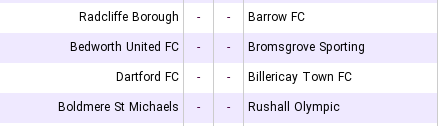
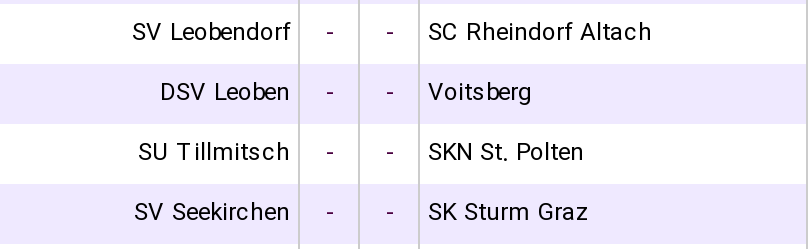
[79,8,179,27] Radcliffe Borough -> [132,14,290,52] SV Leobendorf
[248,8,305,27] Barrow FC -> [428,14,652,52] SC Rheindorf Altach
[70,38,179,57] Bedworth United FC -> [160,74,290,112] DSV Leoben
[248,38,365,57] Bromsgrove Sporting -> [428,74,532,112] Voitsberg
[116,68,179,87] Dartford FC -> [138,134,290,172] SU Tillmitsch
[248,68,352,87] Billericay Town FC -> [428,134,584,172] SKN St. Polten
[58,98,179,117] Boldmere St Michaels -> [134,194,290,232] SV Seekirchen
[248,98,340,117] Rushall Olympic -> [428,194,590,232] SK Sturm Graz

